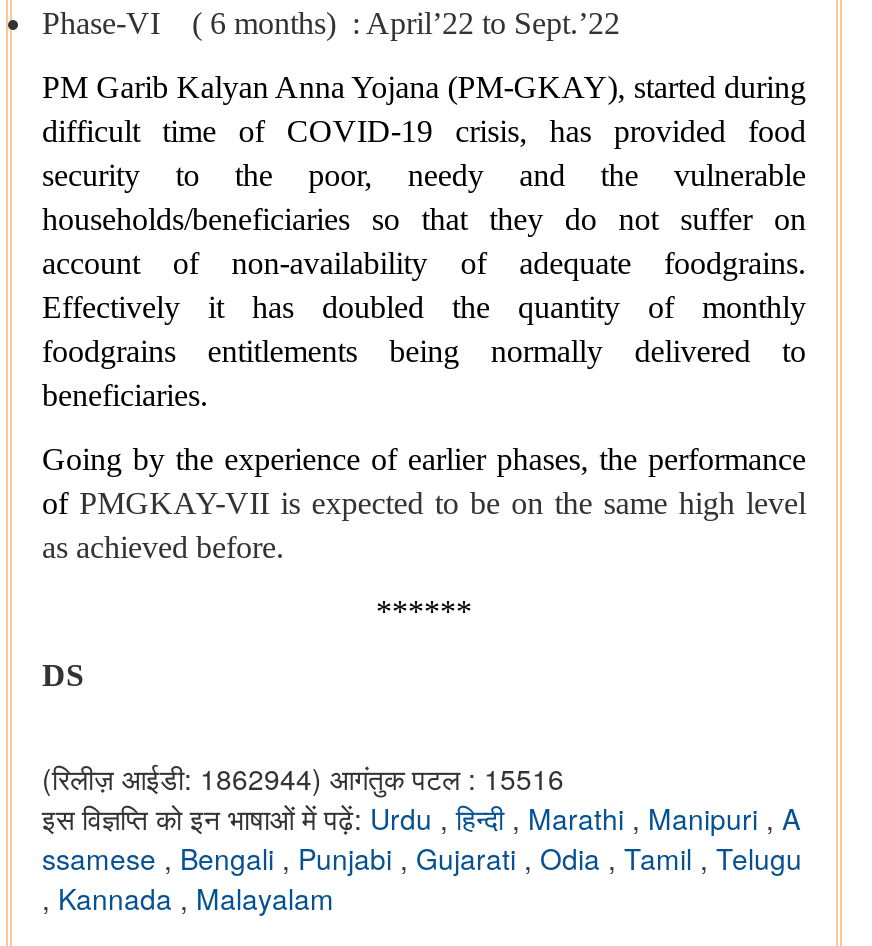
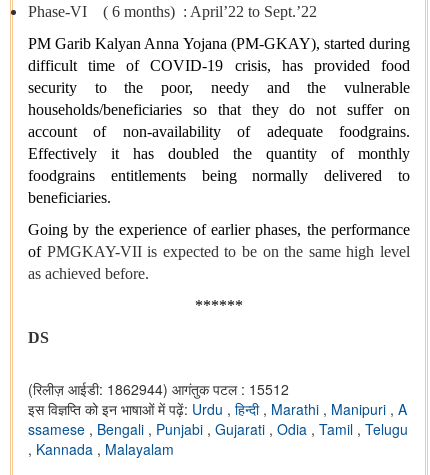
[42,759,564,799] (रिलीज़ आईडी: 1862944) आगंतुक पटल : 15516 -> [28,379,289,399] (रिलीज़ आईडी: 1862944) आगंतुक पटल : 15512

